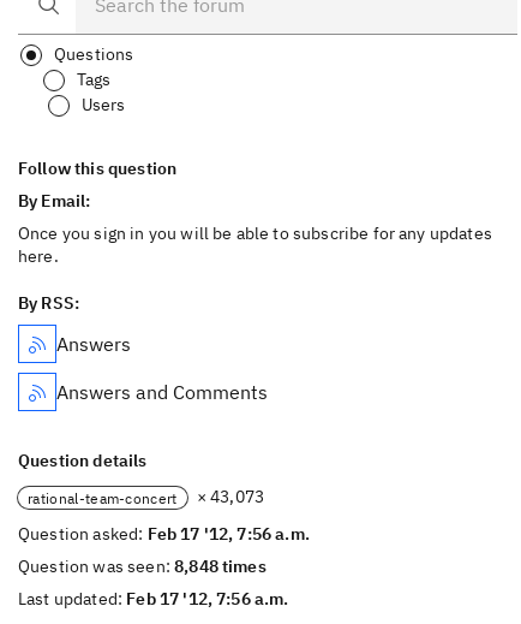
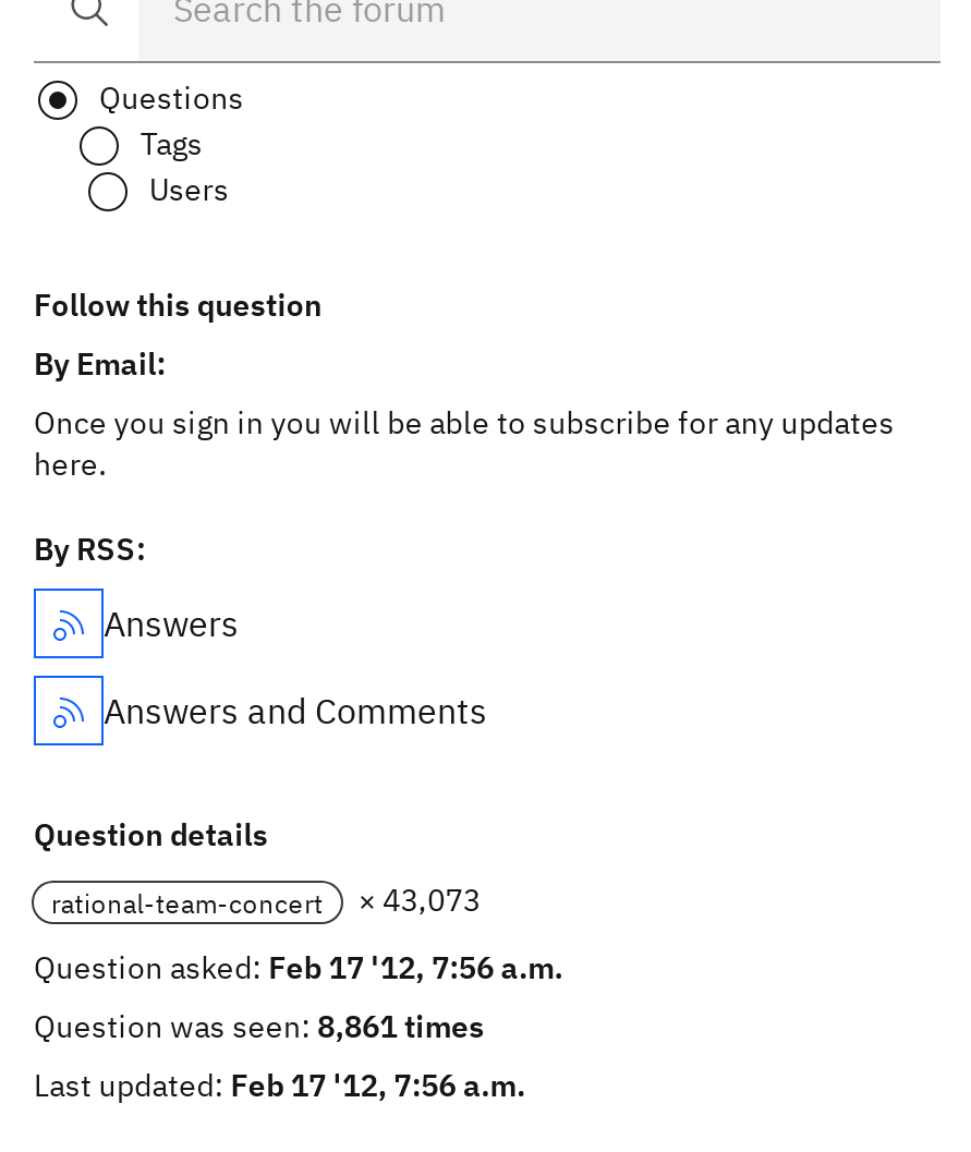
[18,555,266,577] Question was seen: 8,848 times -> [34,1007,485,1046] Question was seen: 8,861 times

